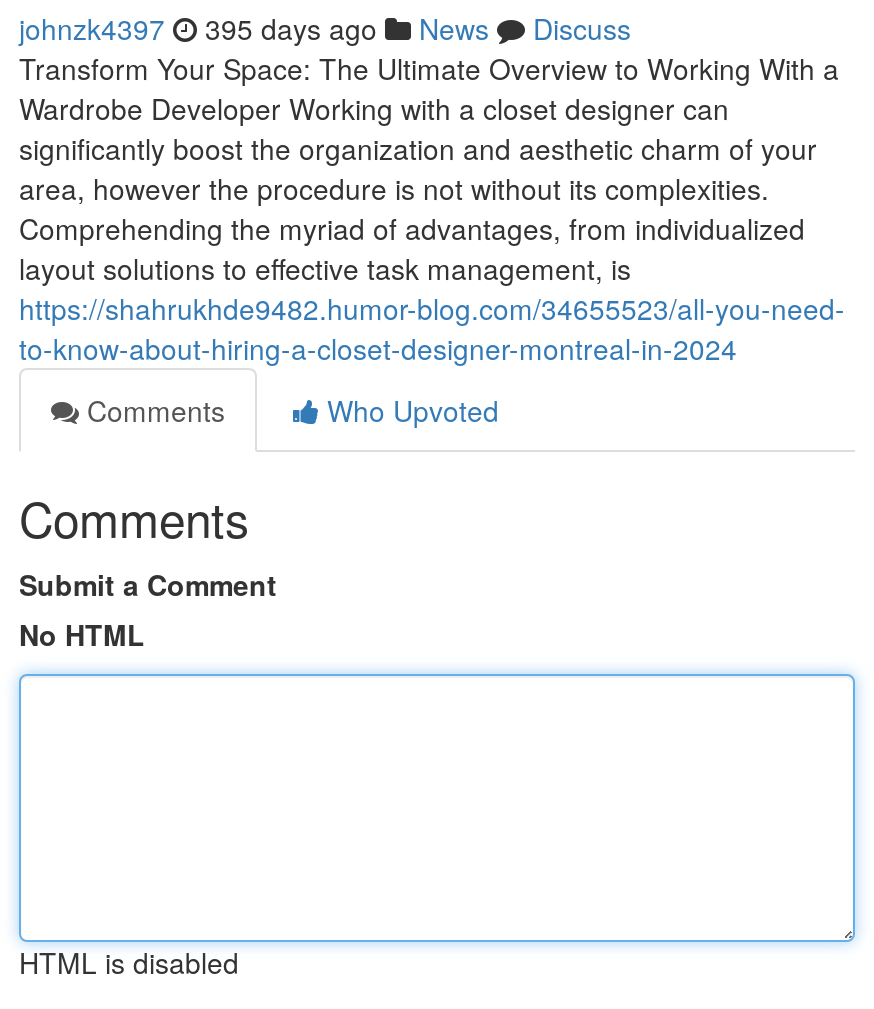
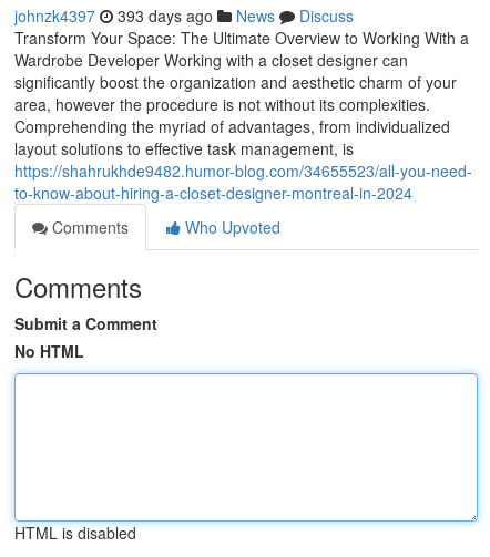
[19,8,631,48] johnzk4397 395 days ago News Discuss -> [14,4,354,27] johnzk4397 393 days ago News Discuss

